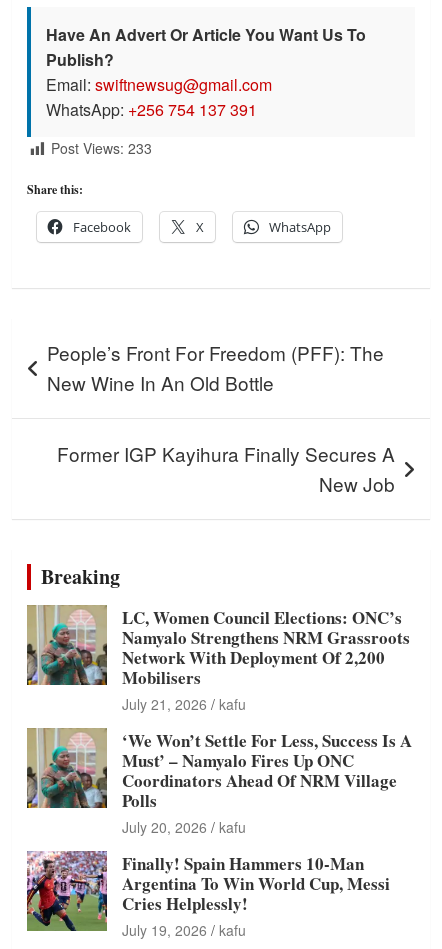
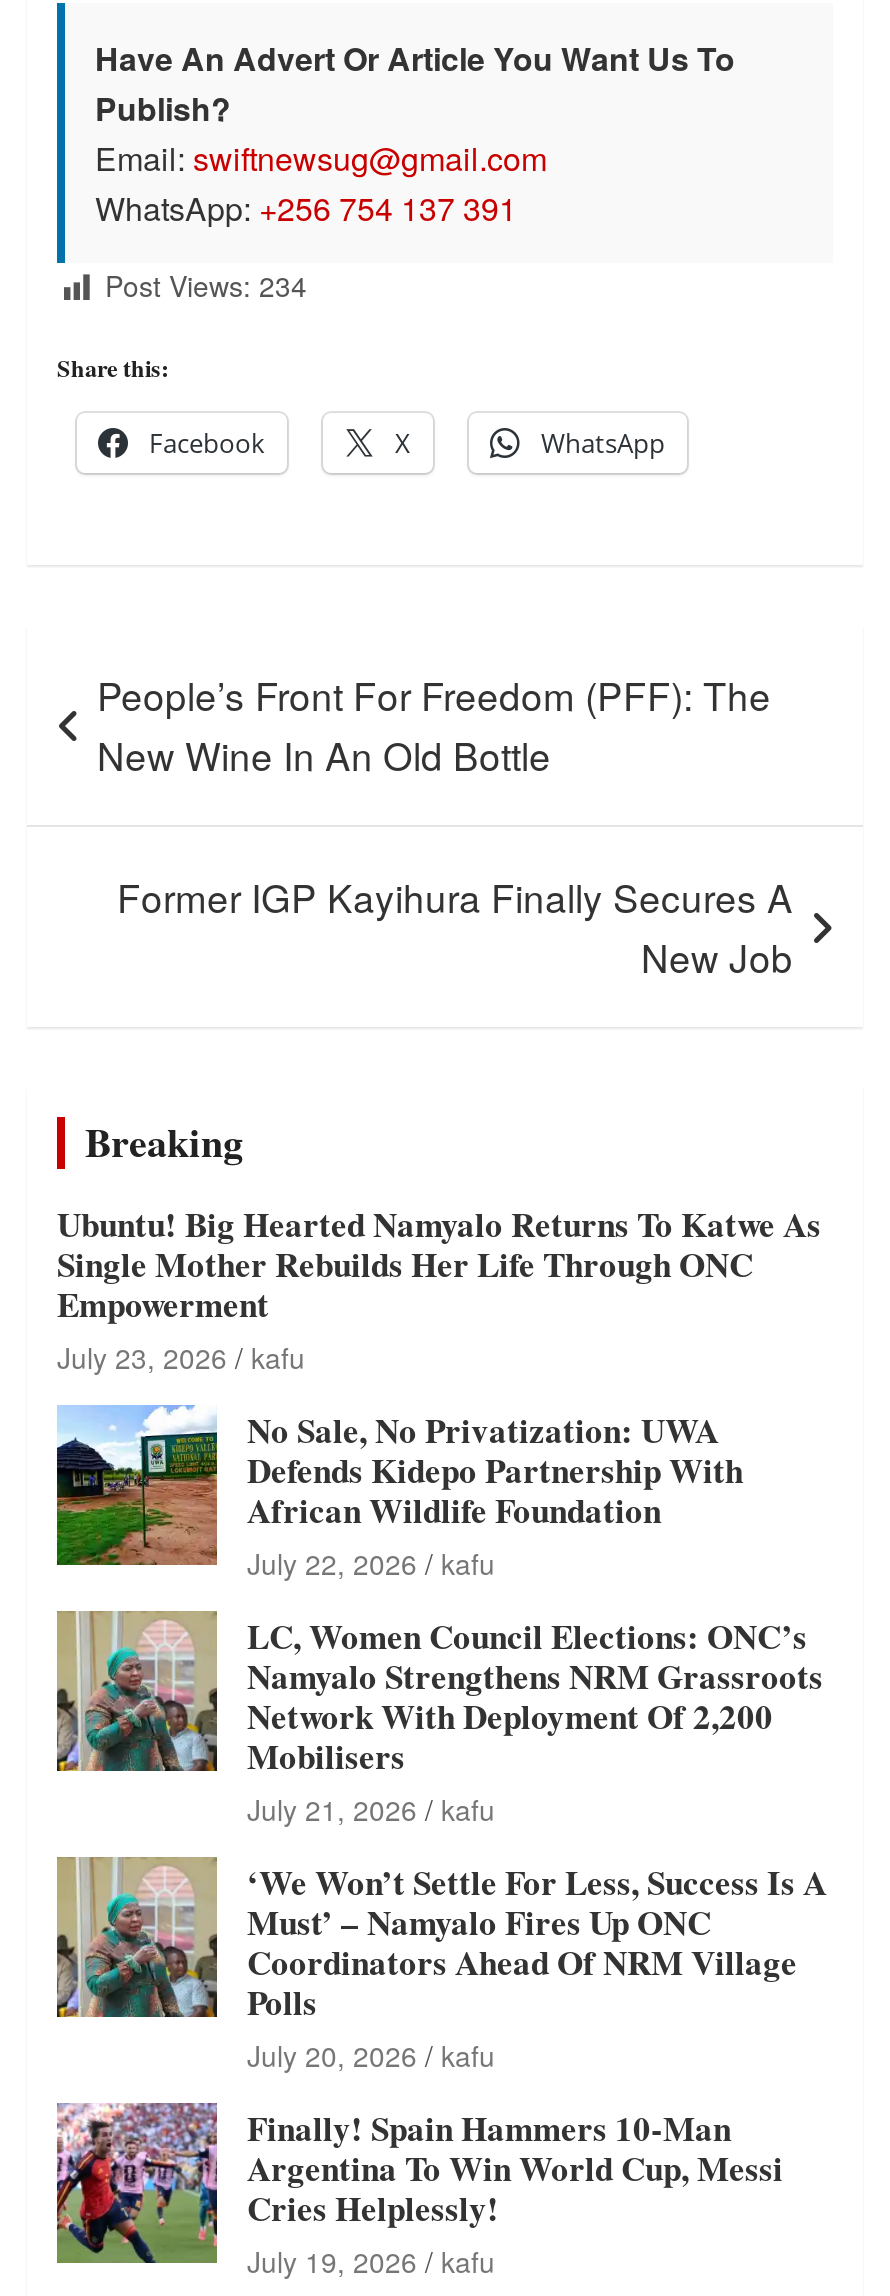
[51,138,152,158] Post Views: 233 -> [105,266,307,306] Post Views: 234
none -> [55,1199,821,1583] [image] | Ubuntu! Big Hearted Namyalo Returns To Katwe As | Single Mother Rebuilds Her Life Through ONC | Empowerment | July 23, 2026 kafu | No Sale, No Privatization: UWA | Defends Kidepo Partnership With | African Wildlife Foundation | July 22, 2026 kafu

